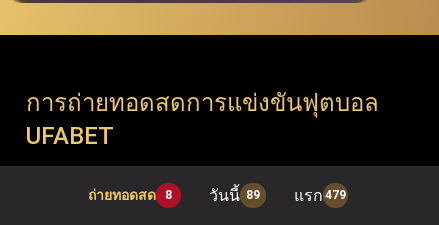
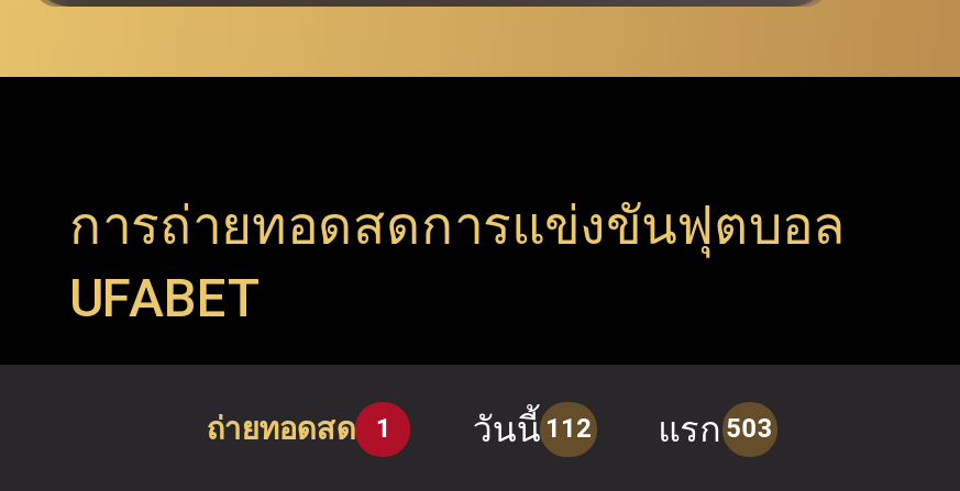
[165,186,346,205] 8 | วันนี้ 89 | แรก 479 -> [376,408,772,450] 1 | วันนี้ 112 | แรก 503

